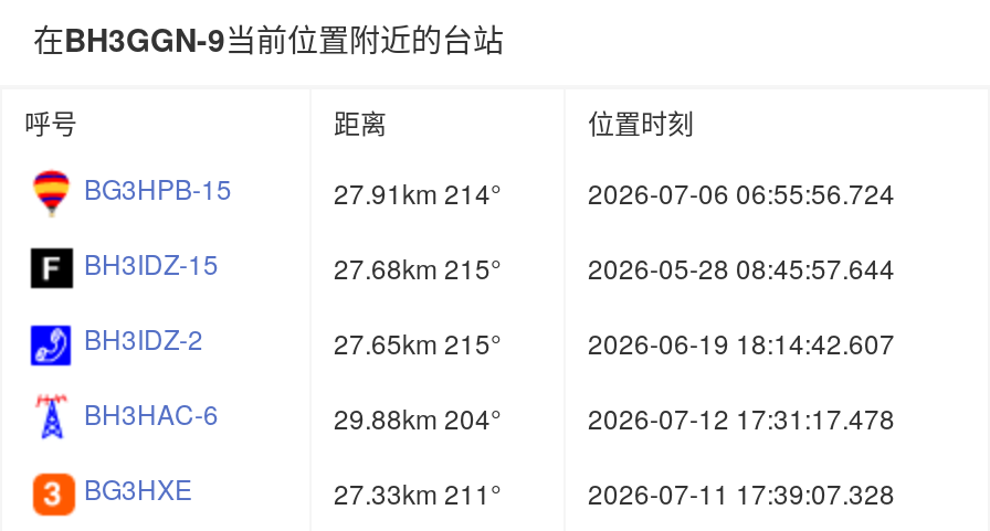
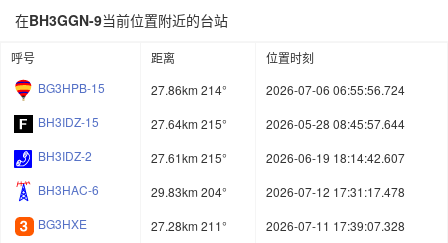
[334,173,502,211] 27.91km 214° -> [151,81,227,98] 27.86km 214°
[334,248,502,286] 27.68km 215° -> [151,115,227,132] 27.64km 215°
[334,323,502,361] 27.65km 215° -> [151,149,227,166] 27.61km 215°
[334,399,502,436] 29.88km 204° -> [151,183,227,200] 29.83km 204°
[334,474,502,511] 27.33km 211° -> [151,217,227,234] 27.28km 211°

